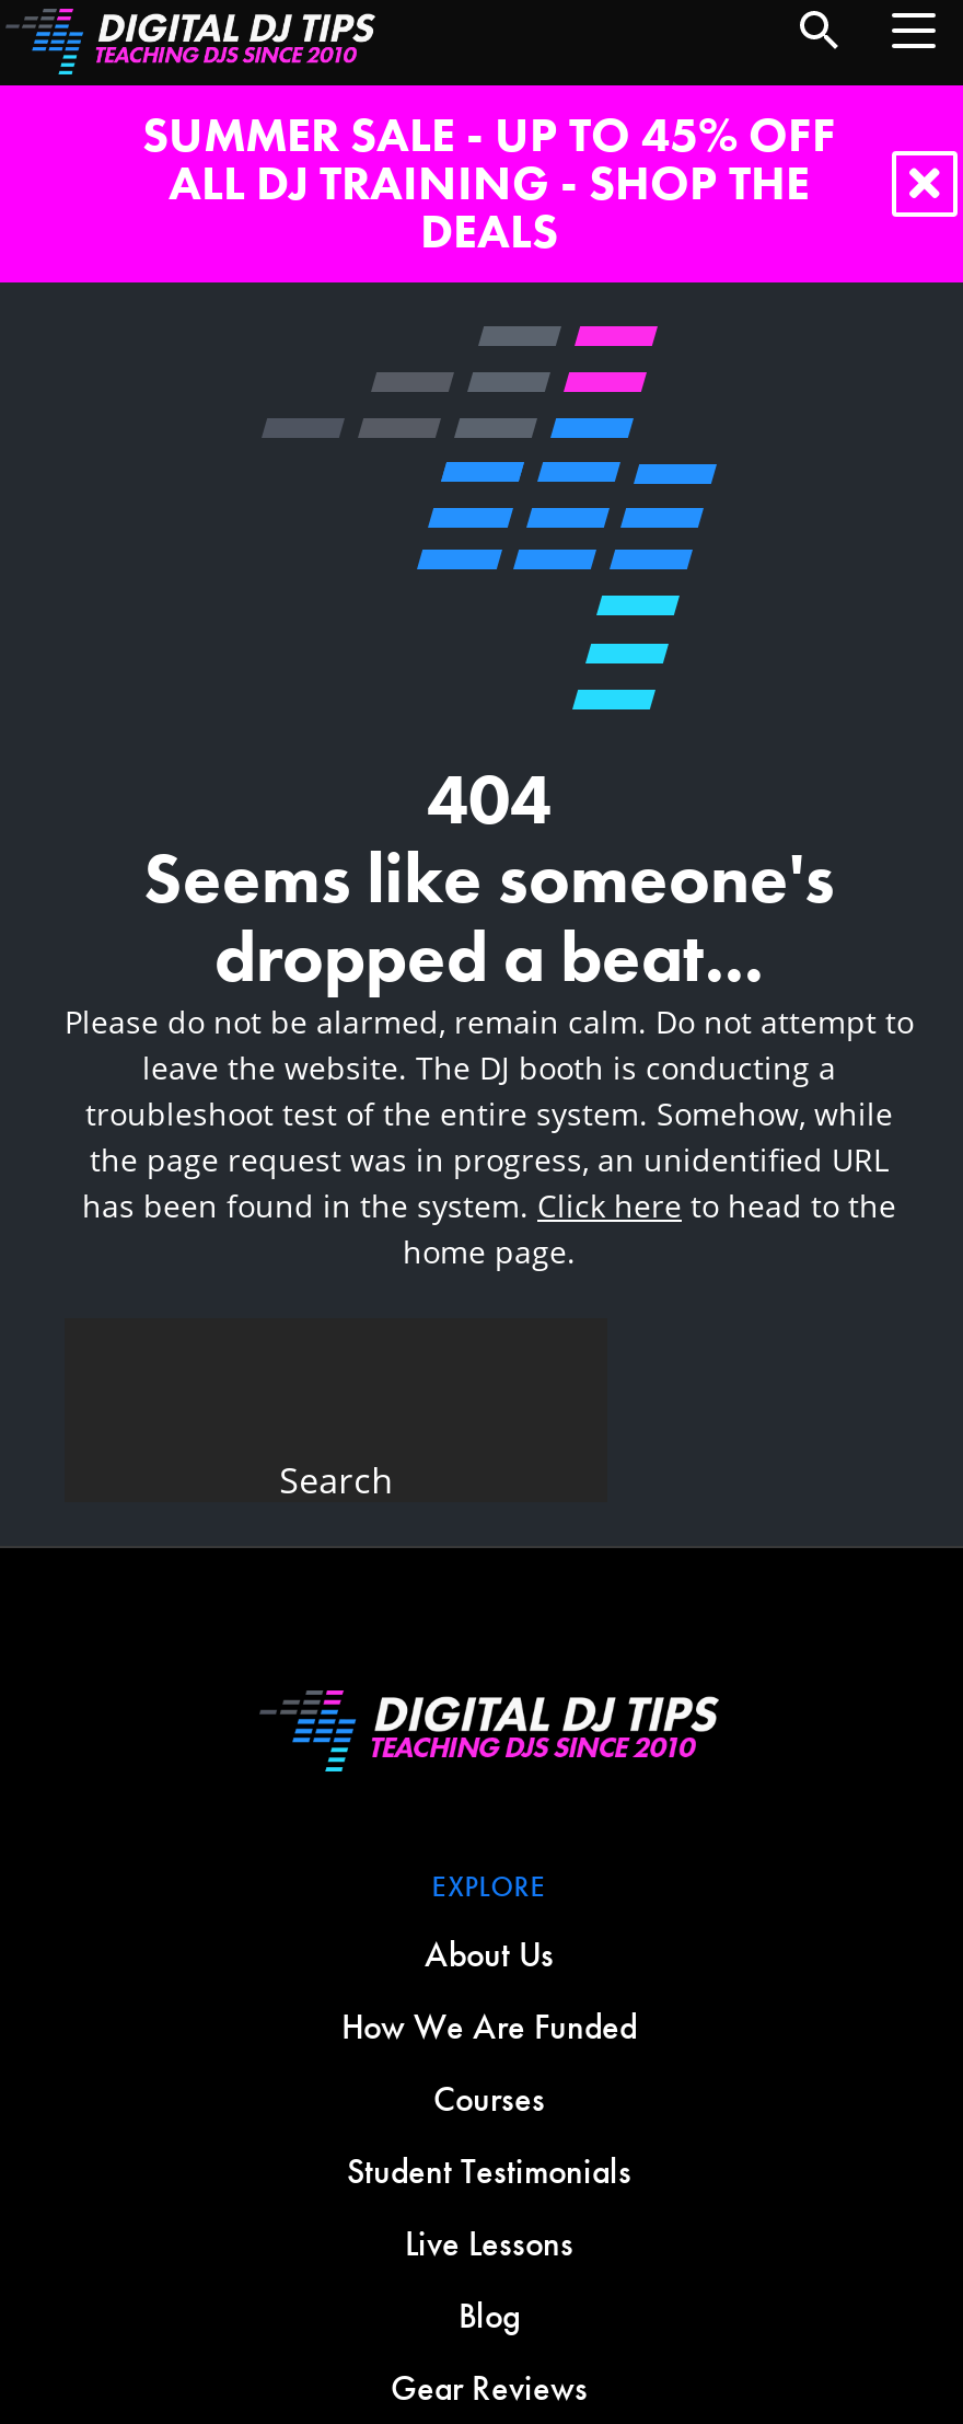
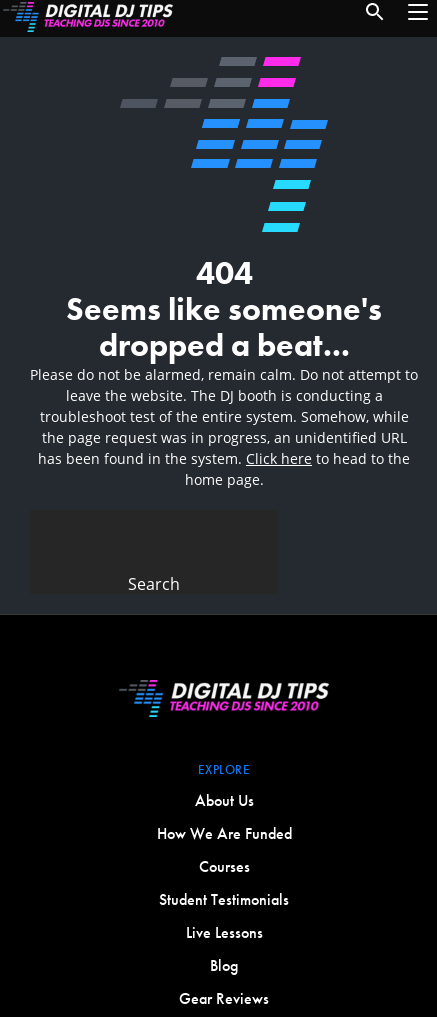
[142,103,836,263] SUMMER SALE - UP TO 45% OFF | ALL DJ TRAINING - SHOP THE | DEALS -> none

